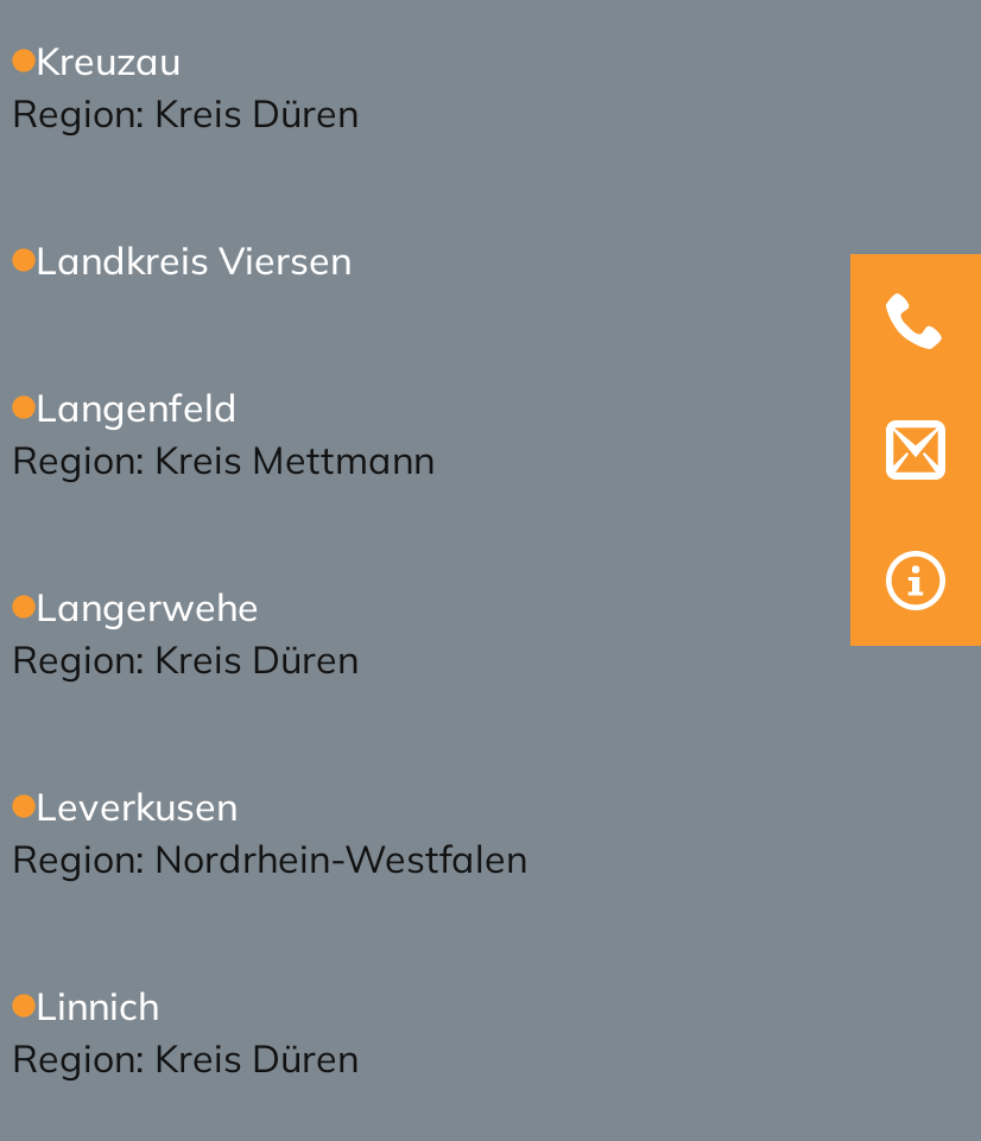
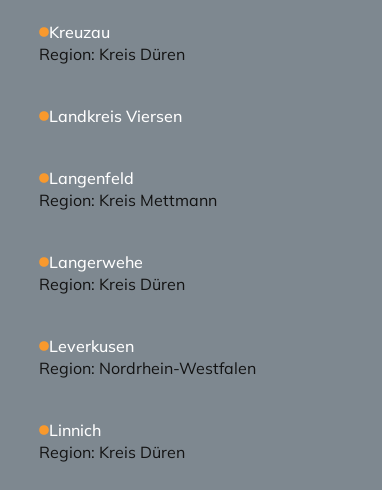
[848,253,974,647] [image] -> none

